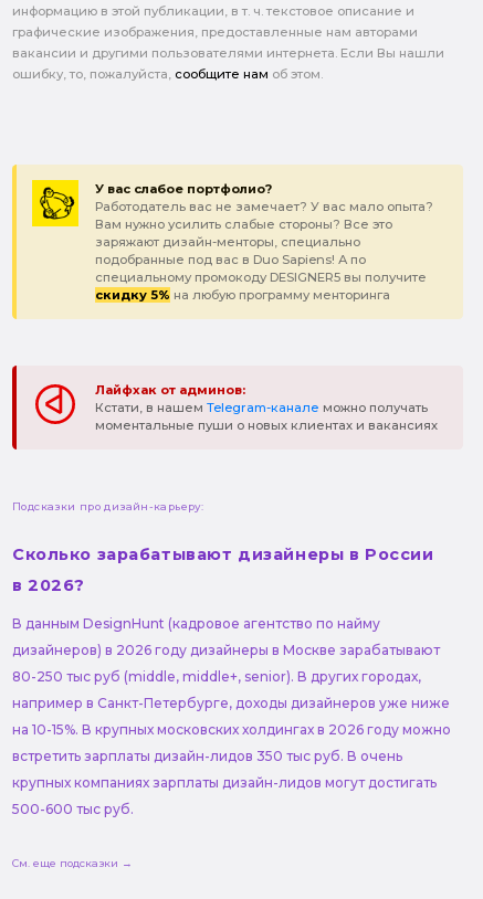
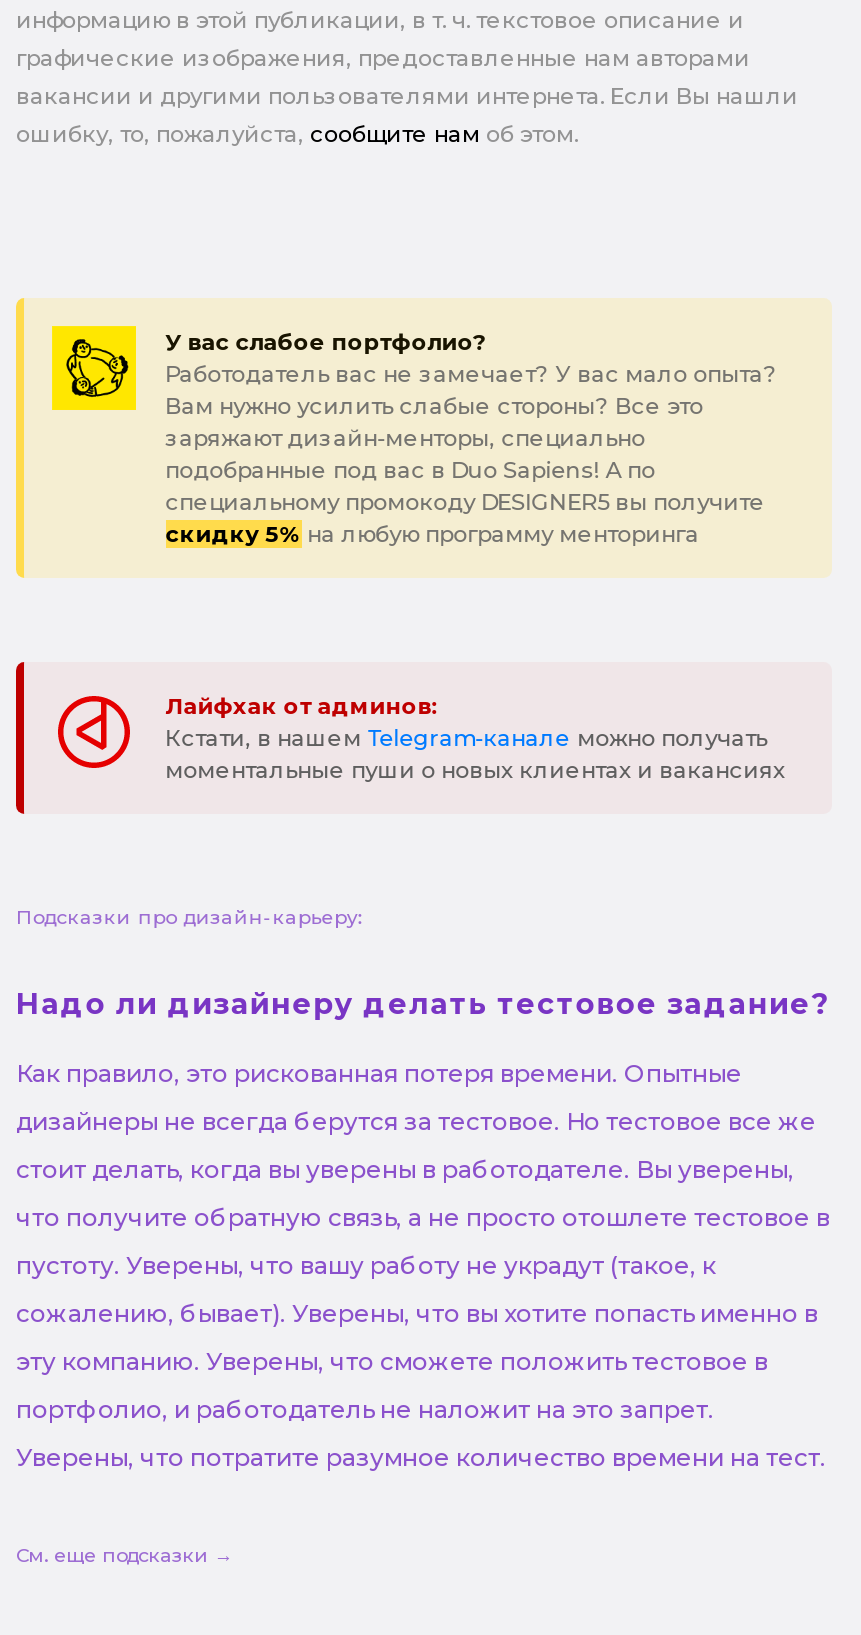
[12,545,434,565] Сколько зарабатывают дизайнеры в России -> [16,987,830,1023] Надо ли дизайнеру делать тестовое задание?
[12,576,85,596] в 2026? -> [16,1058,742,1088] Как правило, это рискованная потеря времени. Опытные
[12,615,380,632] В данным DesignHunt (кадровое агентство по найму -> [16,1106,816,1136] дизайнеры не всегда берутся за тестовое. Но тестовое все же
[12,642,440,658] дизайнеров) в 2026 году дизайнеры в Москве зарабатывают -> [16,1154,794,1184] стоит делать, когда вы уверены в работодателе. Вы уверены,
[12,668,421,685] 80-250 тыс руб (middle, middle+, senior). В других городах, -> [16,1202,830,1232] что получите обратную связь, а не просто отошлете тестовое в
[12,695,450,711] например в Санкт-Петербурге, доходы дизайнеров уже ниже -> [16,1250,716,1280] пустоту. Уверены, что вашу работу не украдут (такое, к
[12,721,451,738] на 10-15%. В крупных московских холдингах в 2026 году можно -> [16,1298,818,1328] сожалению, бывает). Уверены, что вы хотите попасть именно в
[12,748,402,764] встретить зарплаты дизайн-лидов 350 тыс руб. В очень -> [16,1346,768,1376] эту компанию. Уверены, что сможете положить тестовое в
[12,774,437,791] крупных компаниях зарплаты дизайн-лидов могут достигать -> [16,1394,714,1424] портфолио, и работодатель не наложит на это запрет.
[12,801,134,817] 500-600 тыс руб. -> [16,1442,826,1472] Уверены, что потратите разумное количество времени на тест.

